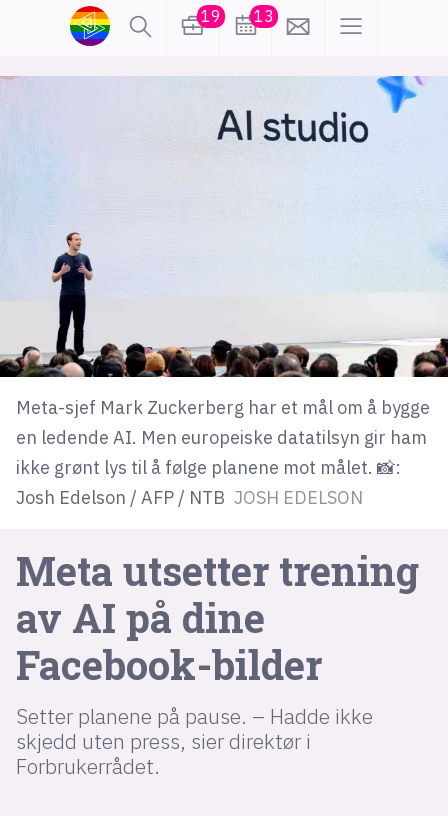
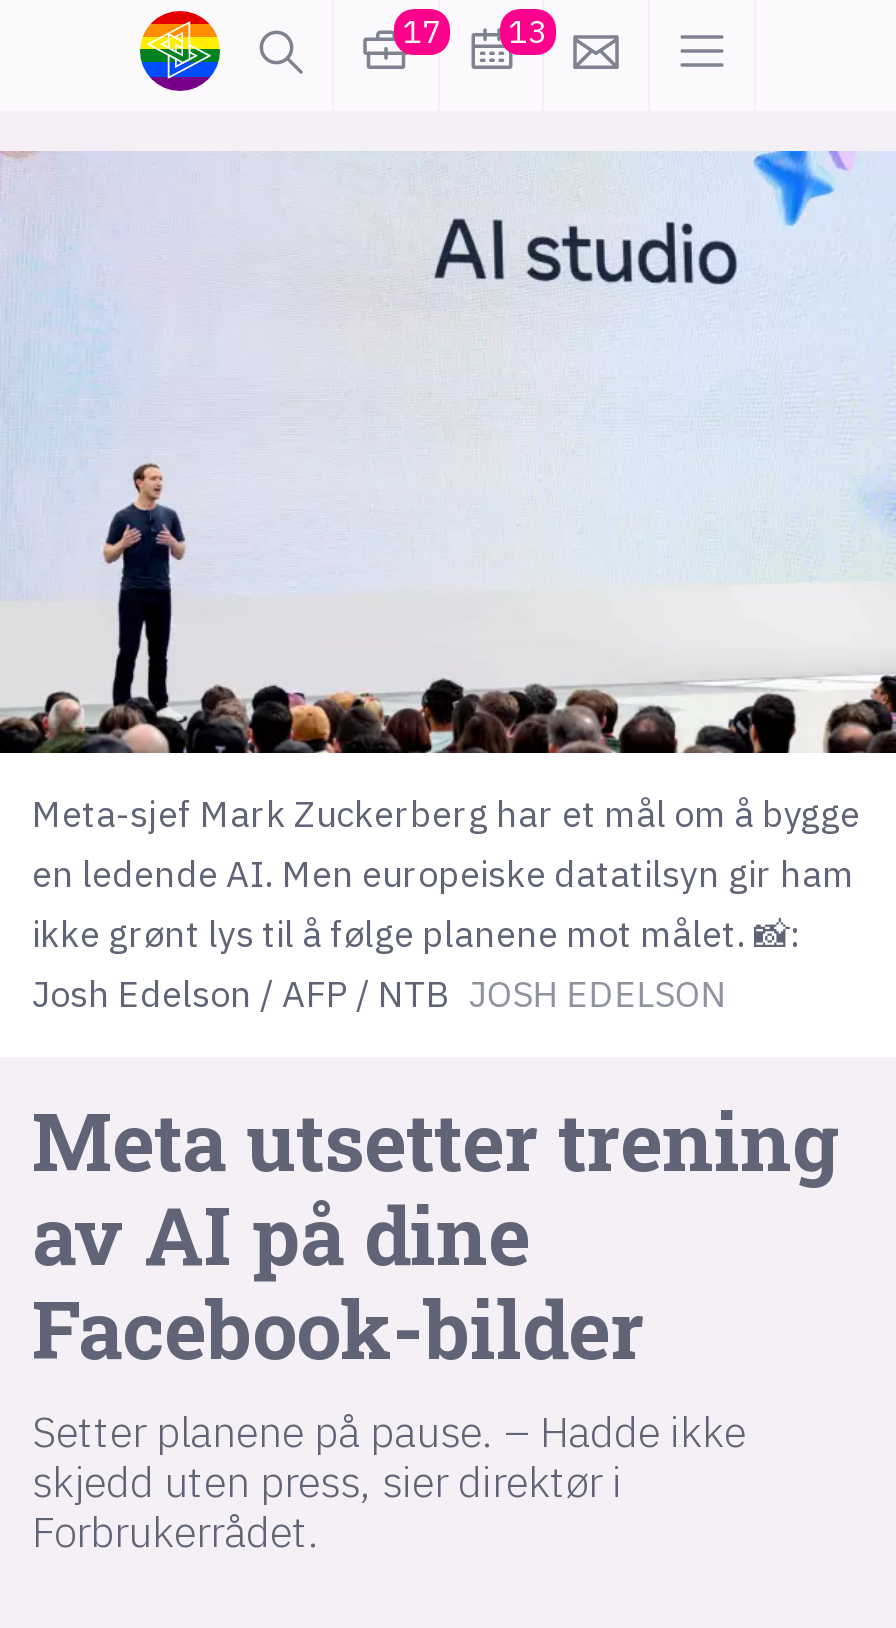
[201,6,274,26] 19 13 -> [402,11,548,51] 17 13

